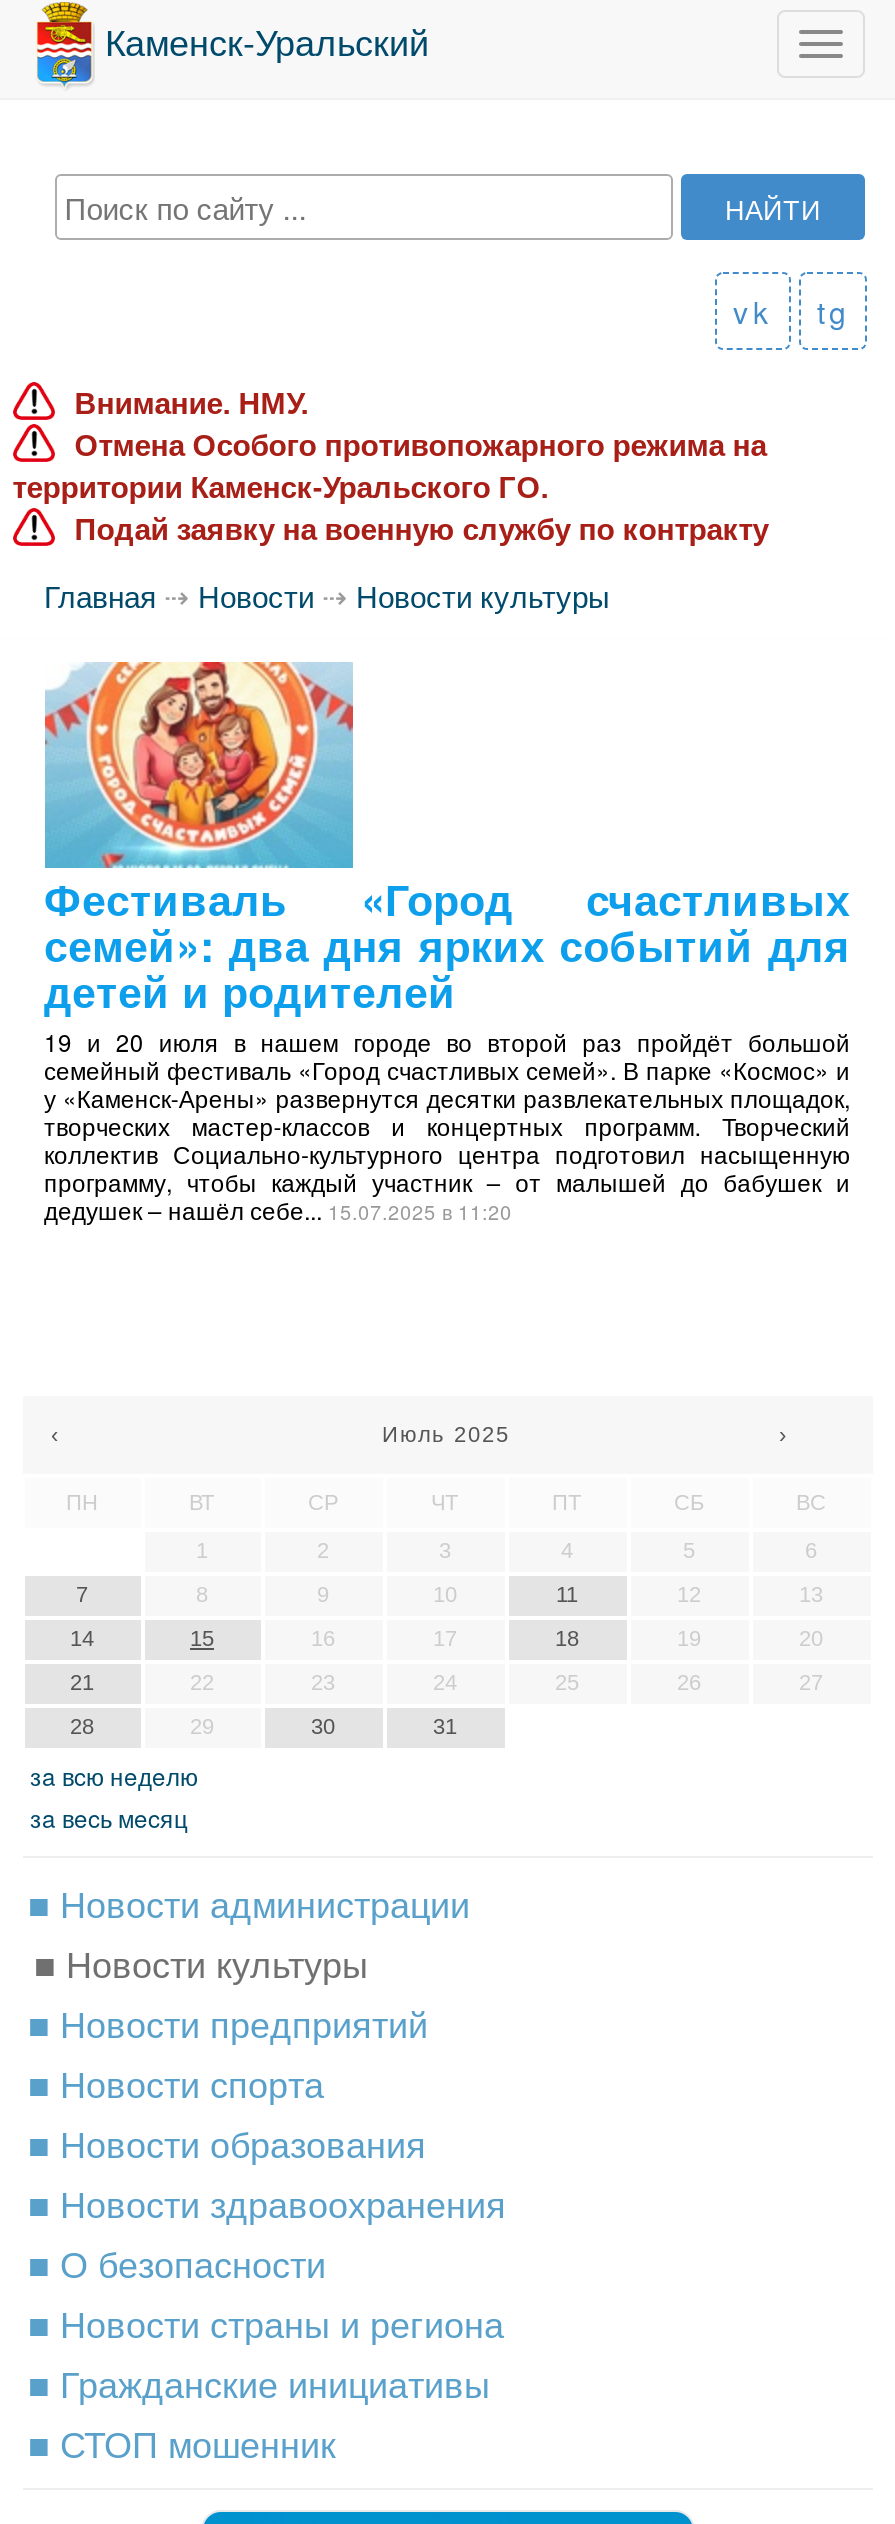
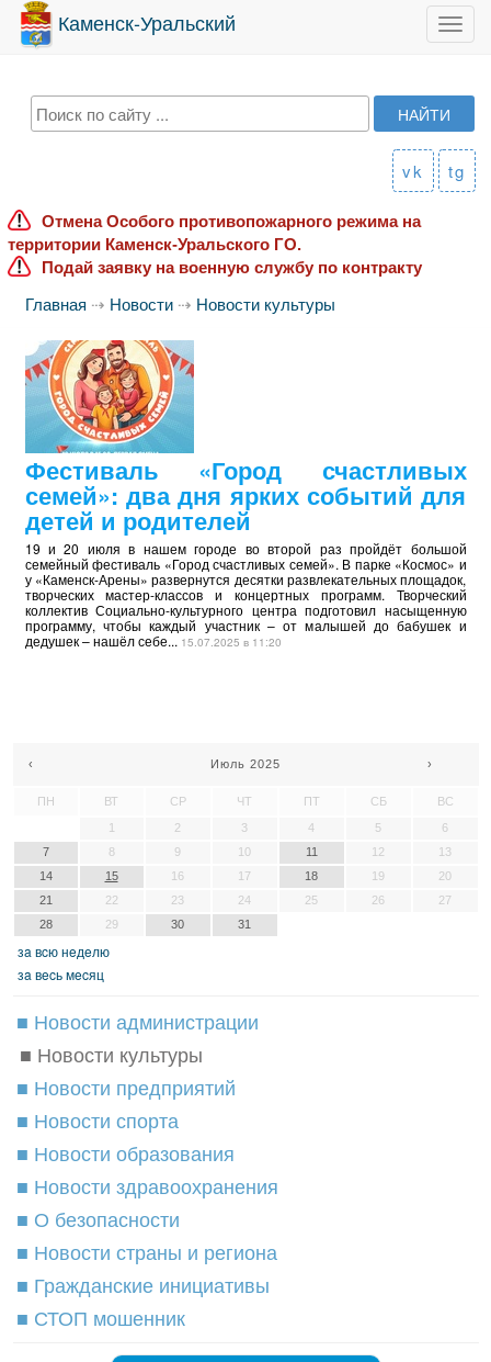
[74,386,308,420] Внимание. НМУ. -> none

